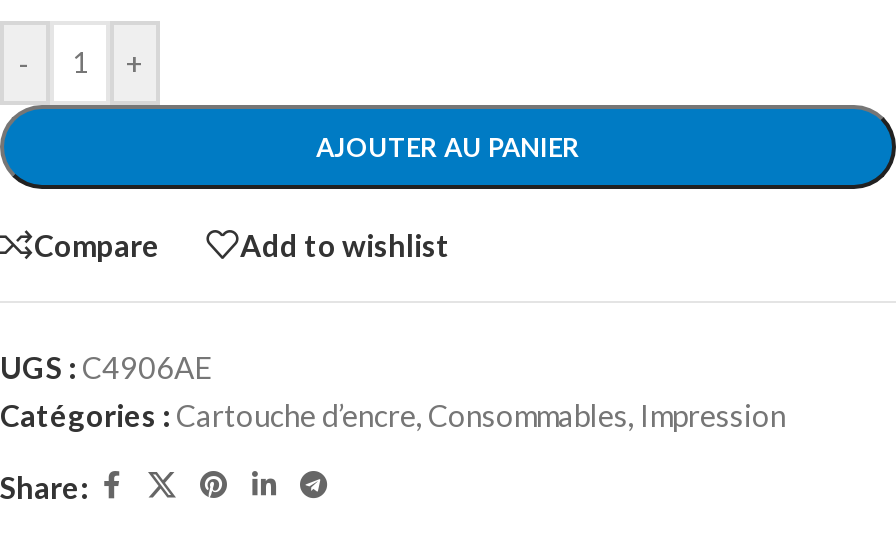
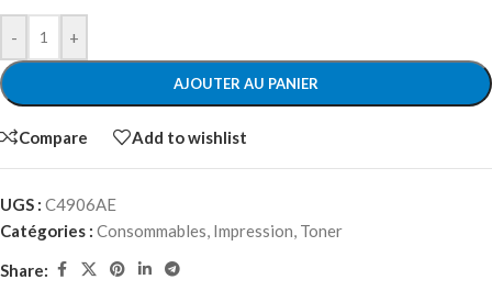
[0,397,786,433] Catégories : Cartouche d’encre, Consommables, Impression -> [0,221,343,240] Catégories : Consommables, Impression, Toner

